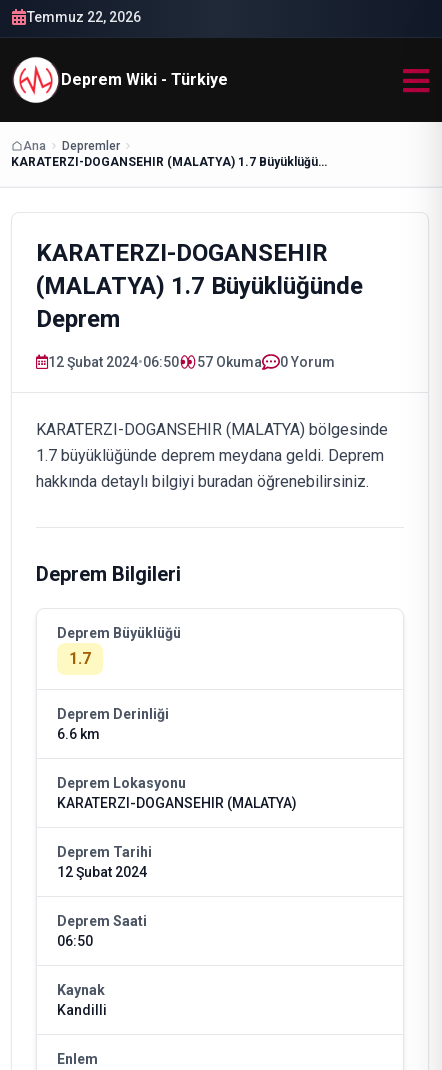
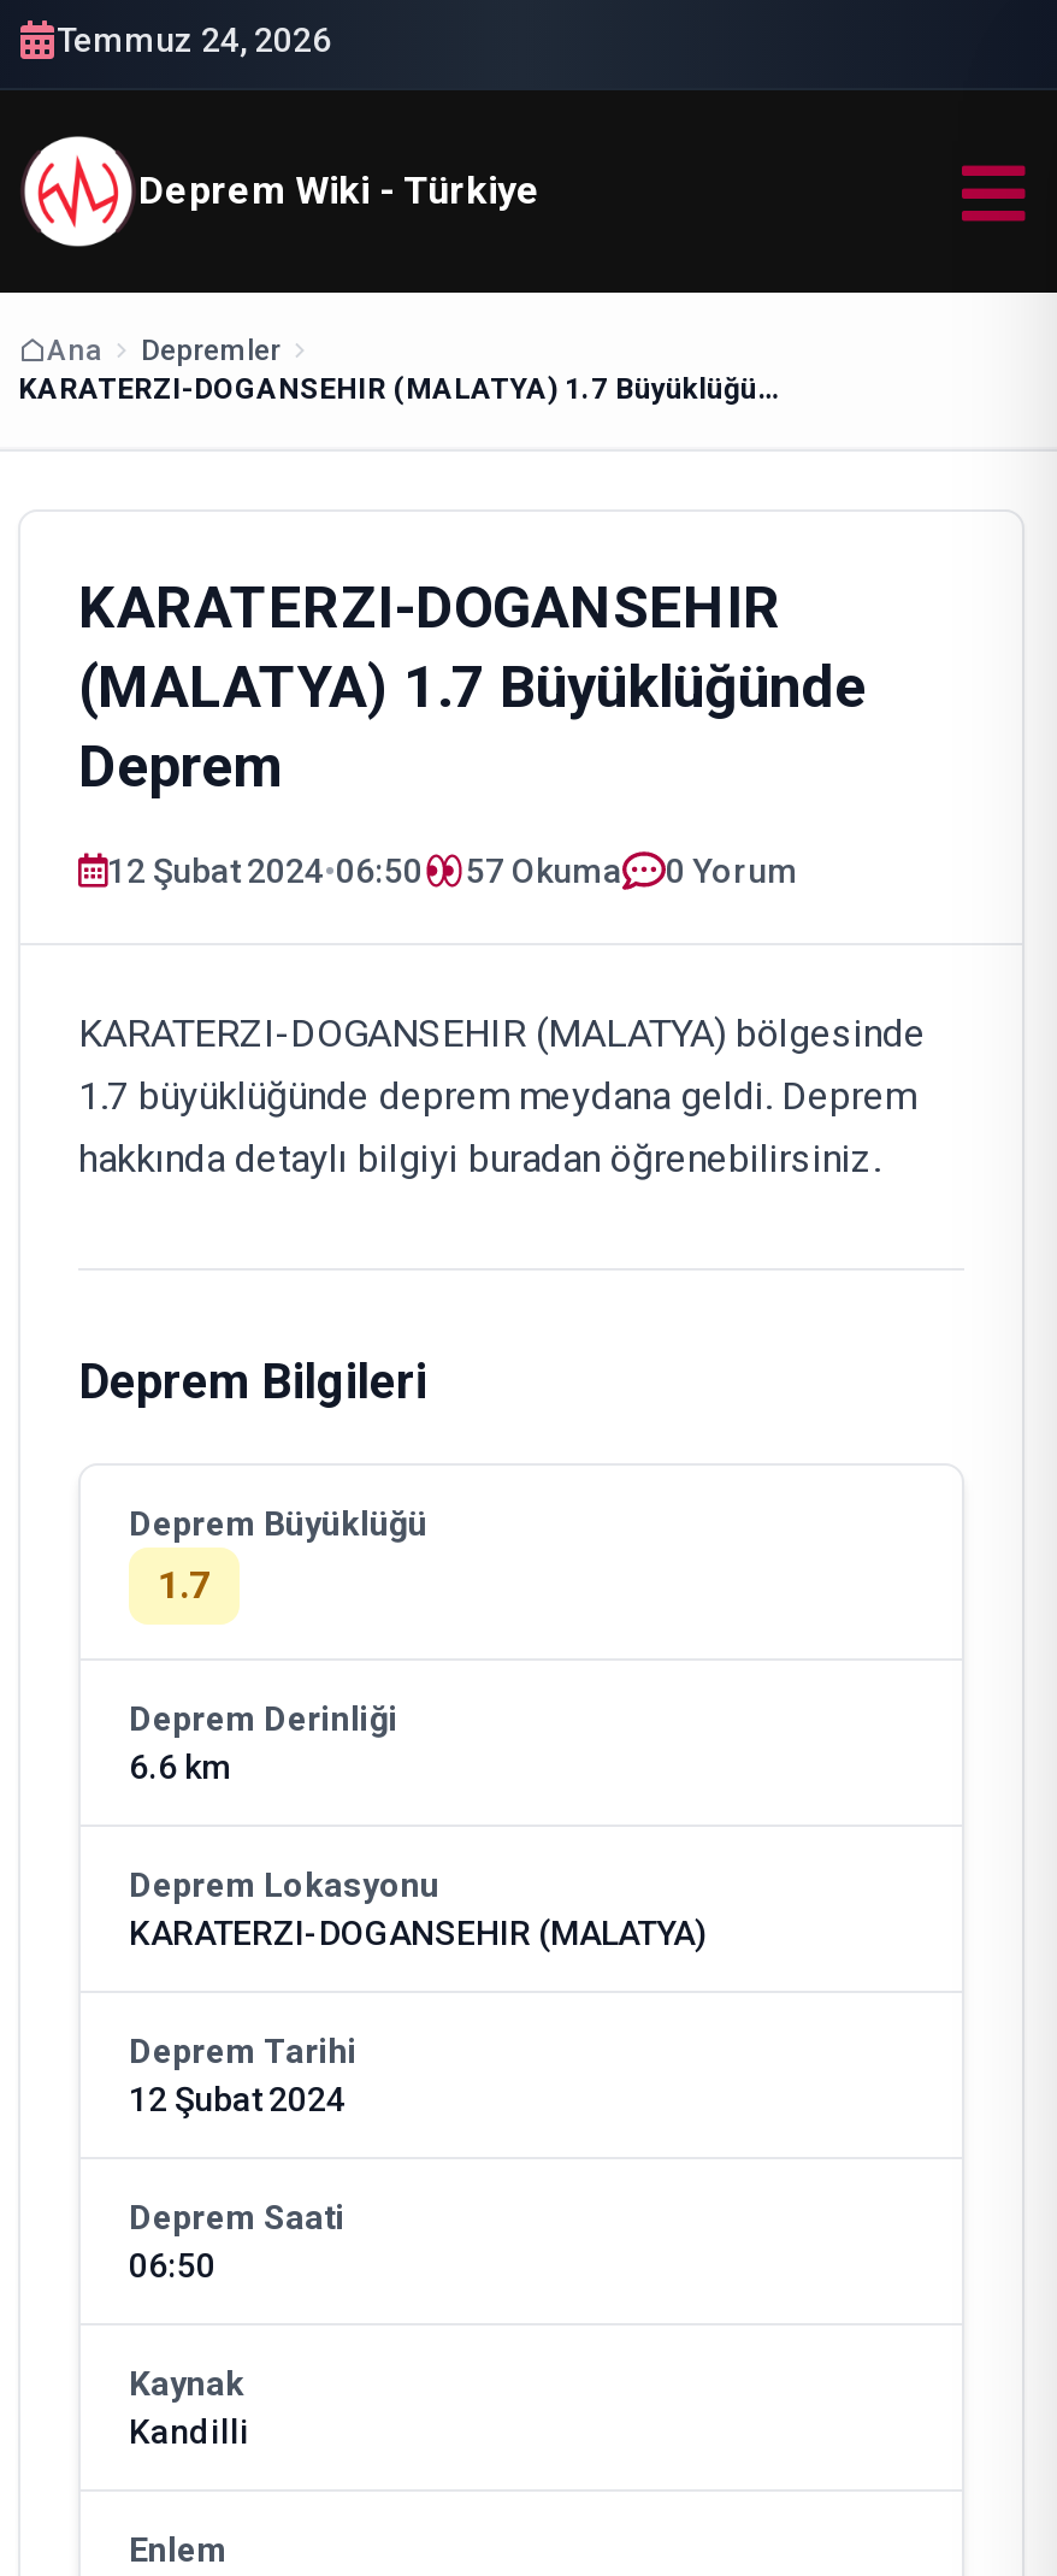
[27,9,141,25] Temmuz 22, 2026 -> [57,20,331,59] Temmuz 24, 2026

